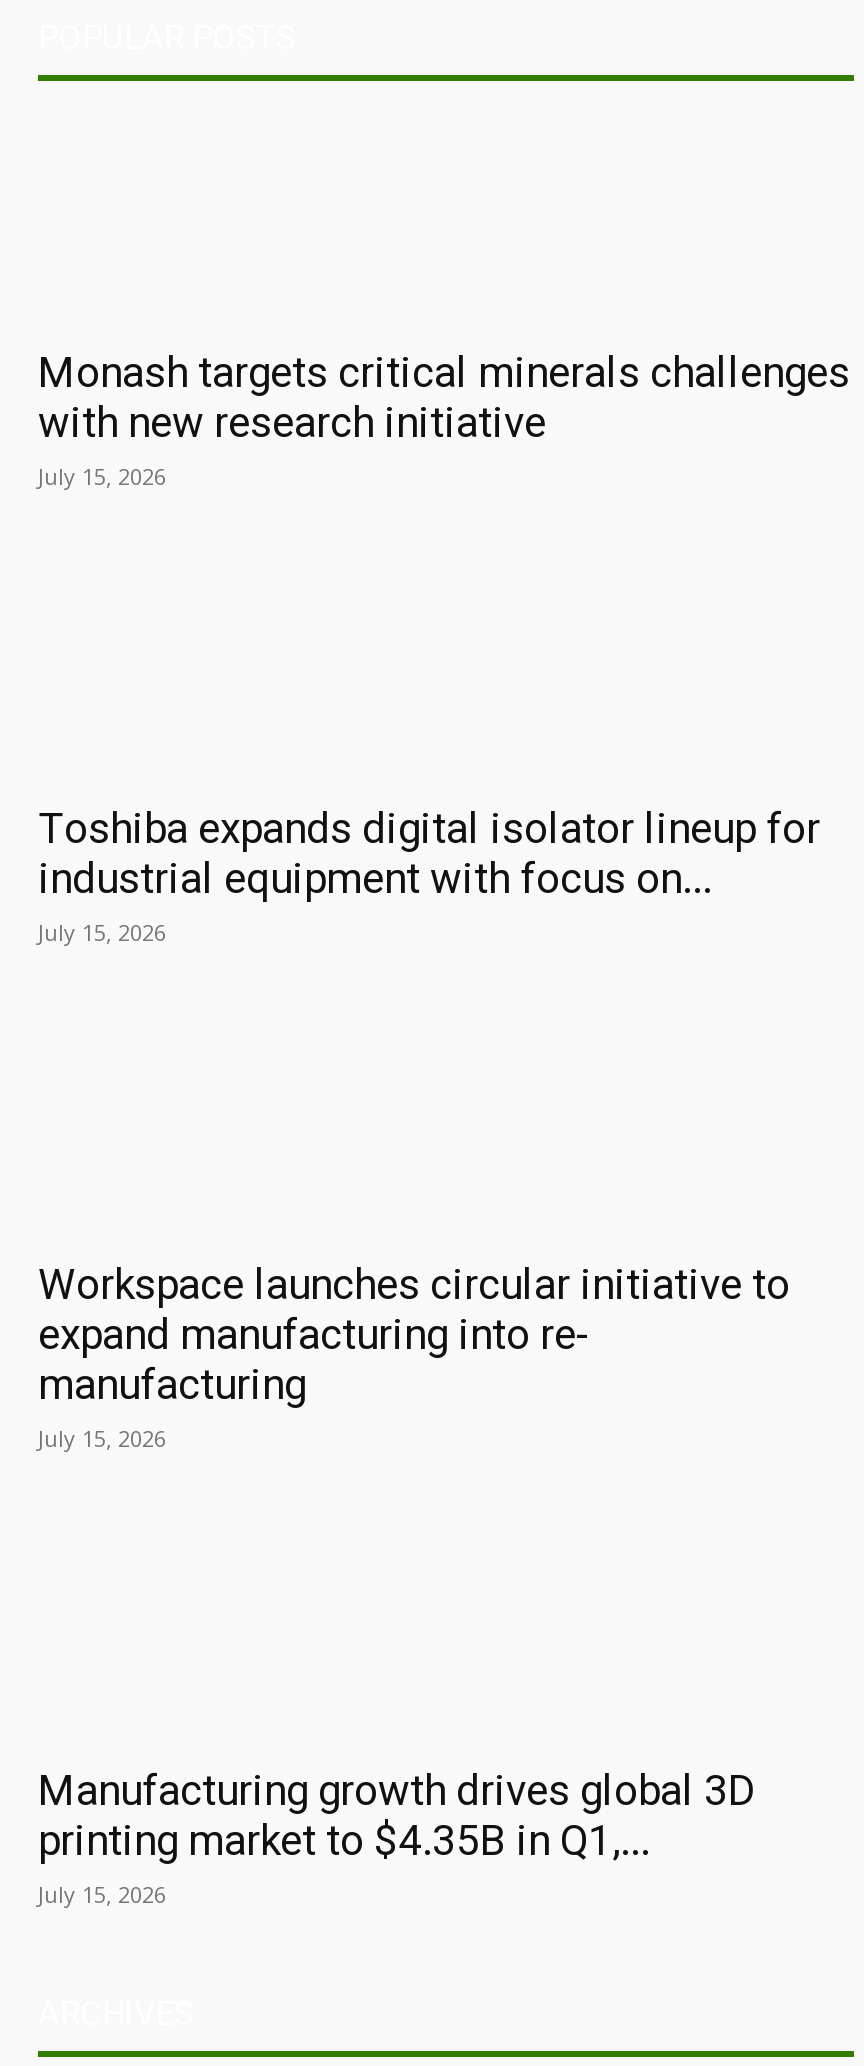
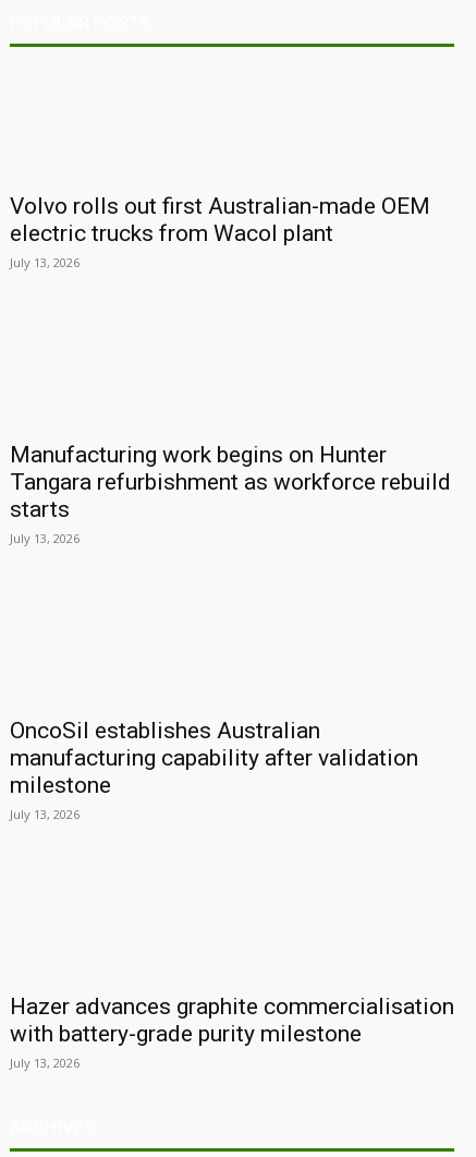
[38,349,850,491] Monash targets critical minerals challenges | with new research initiative | July 15, 2026 -> [10,193,430,270] Volvo rolls out first Australian-made OEM | electric trucks from Wacol plant | July 13, 2026
[38,805,820,947] Toshiba expands digital isolator lineup for | industrial equipment with focus on... | July 15, 2026 -> [10,442,451,546] Manufacturing work begins on Hunter | Tangara refurbishment as workforce rebuild | starts | July 13, 2026
[38,1261,790,1453] Workspace launches circular initiative to | expand manufacturing into re- | manufacturing | July 15, 2026 -> [10,718,418,822] OncoSil establishes Australian | manufacturing capability after validation | milestone | July 13, 2026
[38,1767,756,1909] Manufacturing growth drives global 3D | printing market to $4.35B in Q1,... | July 15, 2026 -> [10,993,454,1071] Hazer advances graphite commercialisation | with battery-grade purity milestone | July 13, 2026

